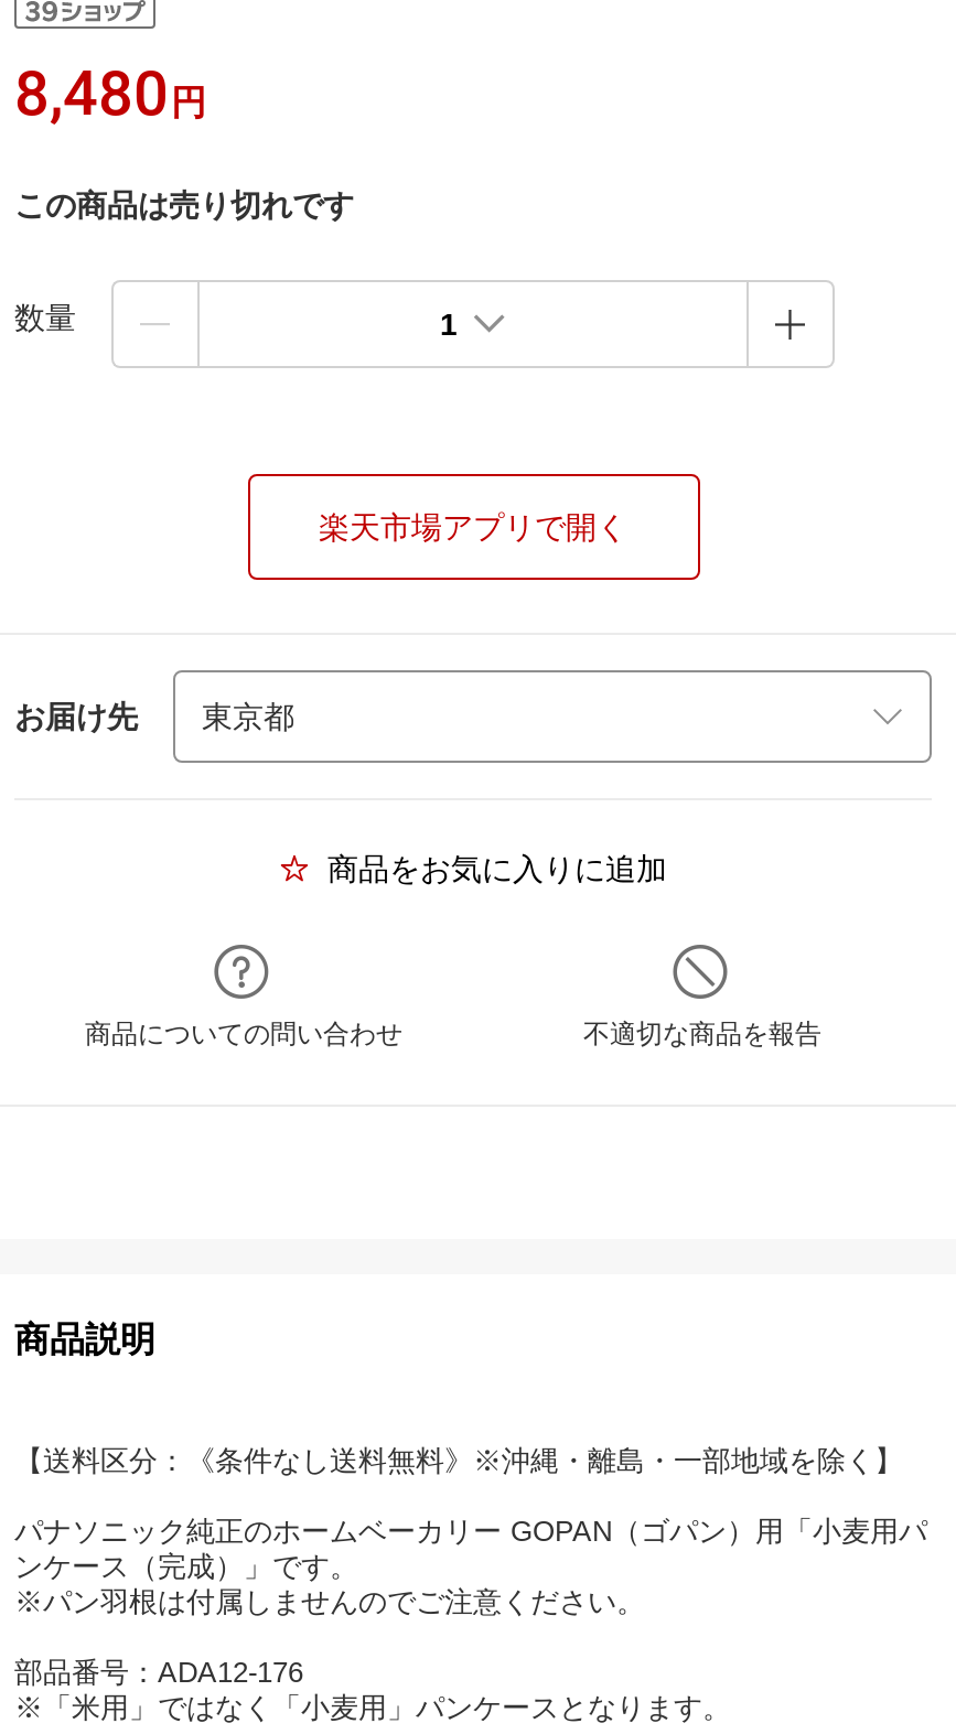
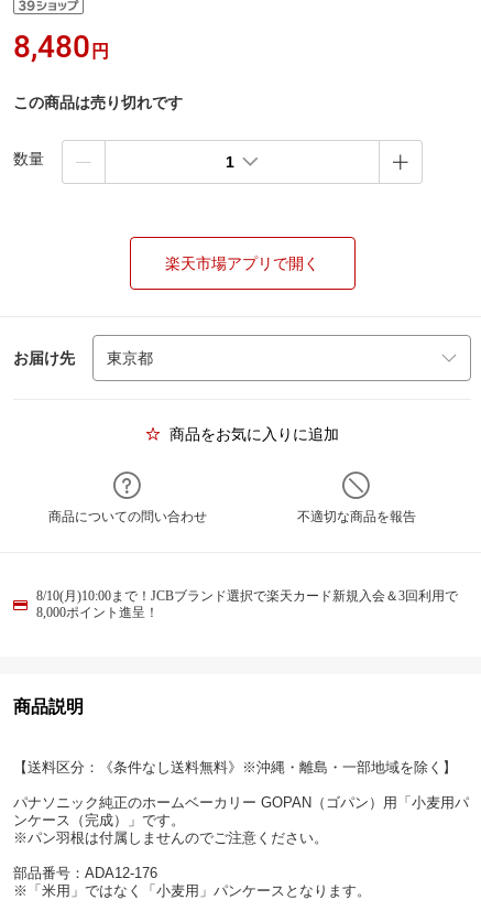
none -> [36,588,458,620] 8/10(月)10:00まで！JCBブランド選択で楽天カード新規入会＆3回利用で | 8,000ポイント進呈！

